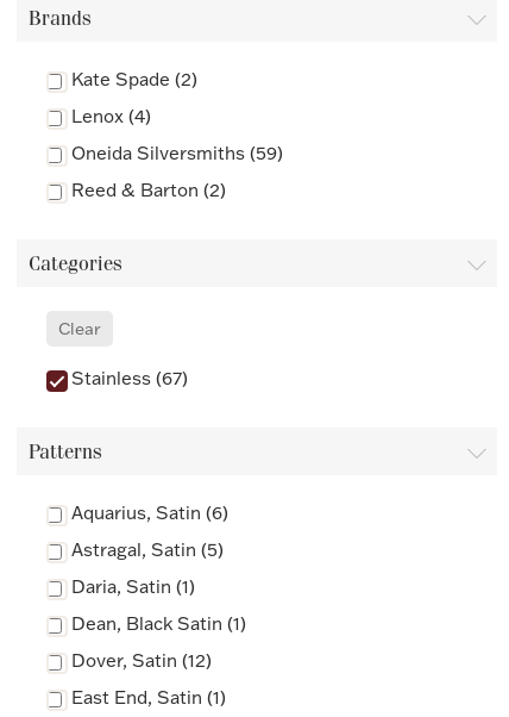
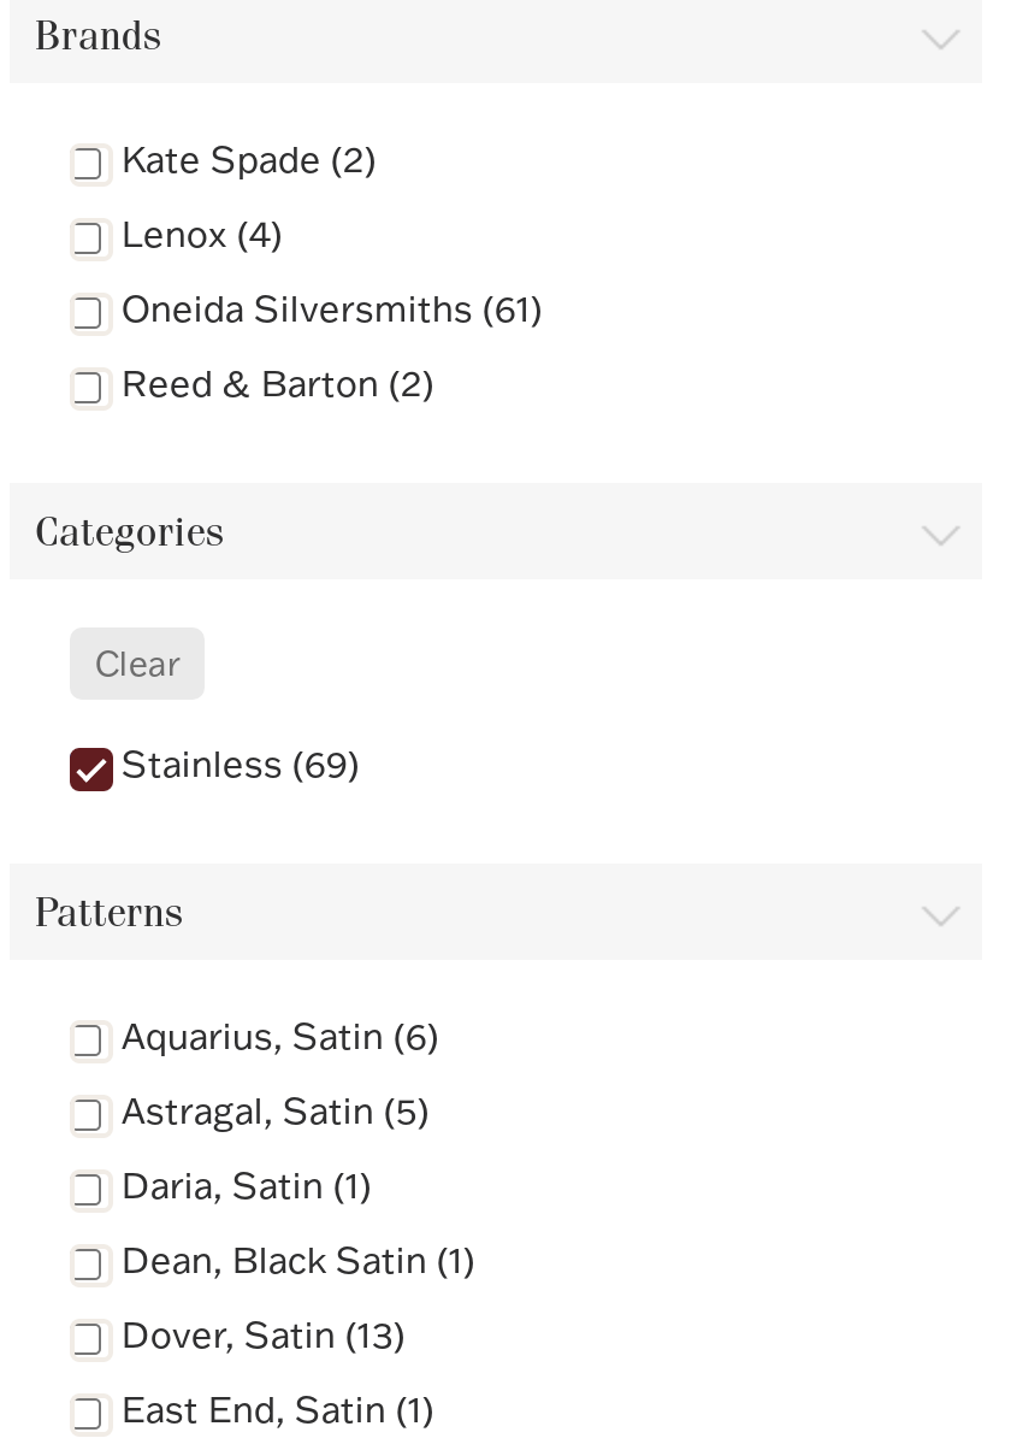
[72,142,284,164] Oneida Silversmiths (59) -> [121,285,543,331] Oneida Silversmiths (61)
[72,367,188,389] Stainless (67) -> [121,740,360,786] Stainless (69)
[72,649,212,672] Dover, Satin (12) -> [121,1311,405,1357] Dover, Satin (13)

